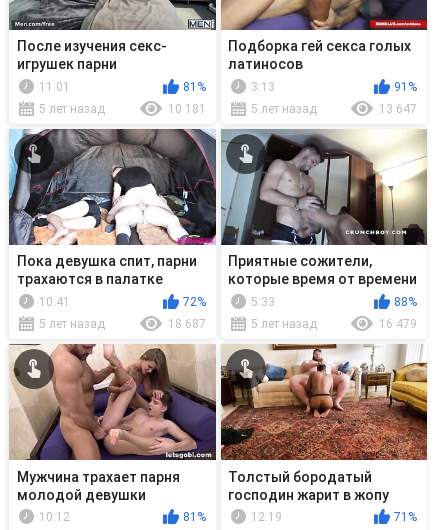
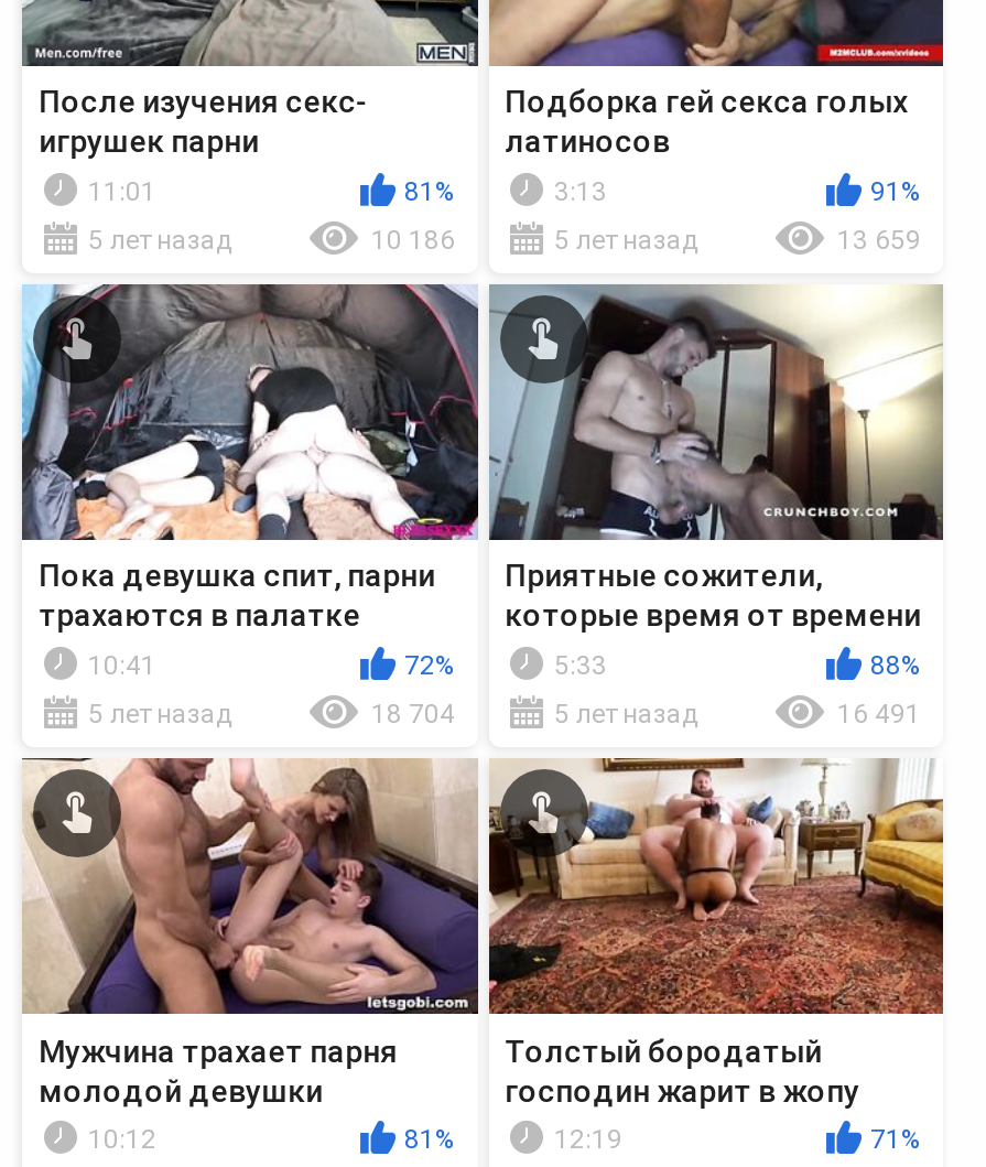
[167,102,205,116] 10 181 -> [371,224,455,255] 10 186
[379,102,417,116] 13 647 -> [837,224,921,255] 13 659
[167,317,205,331] 18 687 -> [371,698,455,729] 18 704
[379,317,417,331] 16 479 -> [837,698,921,729] 16 491

